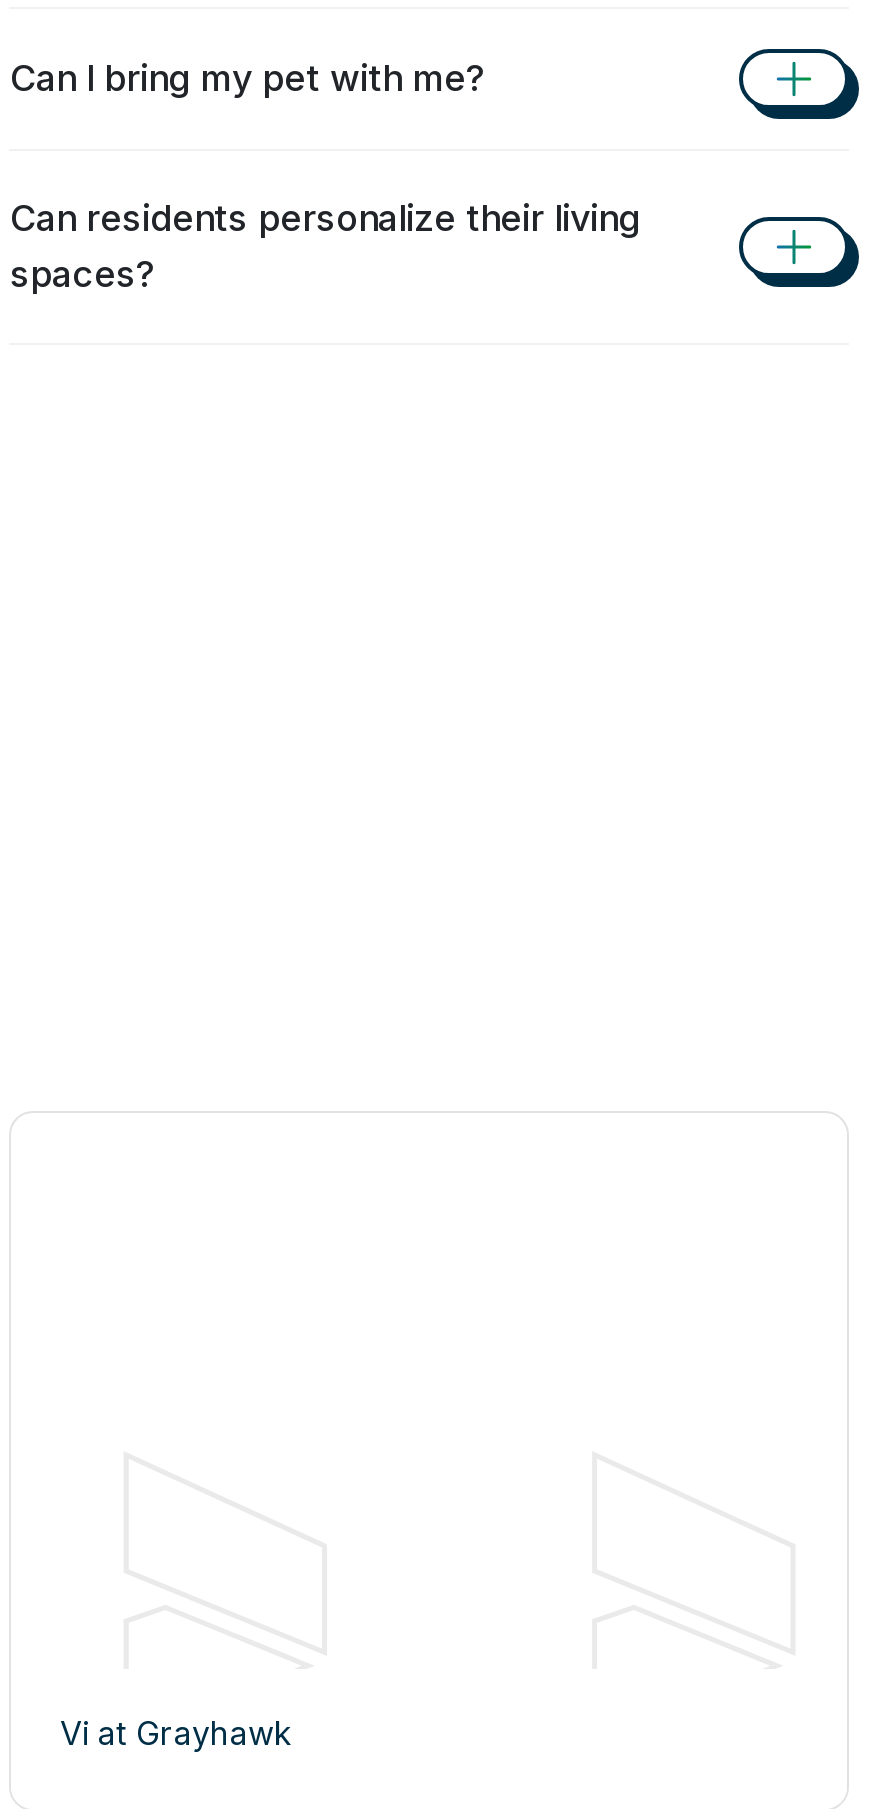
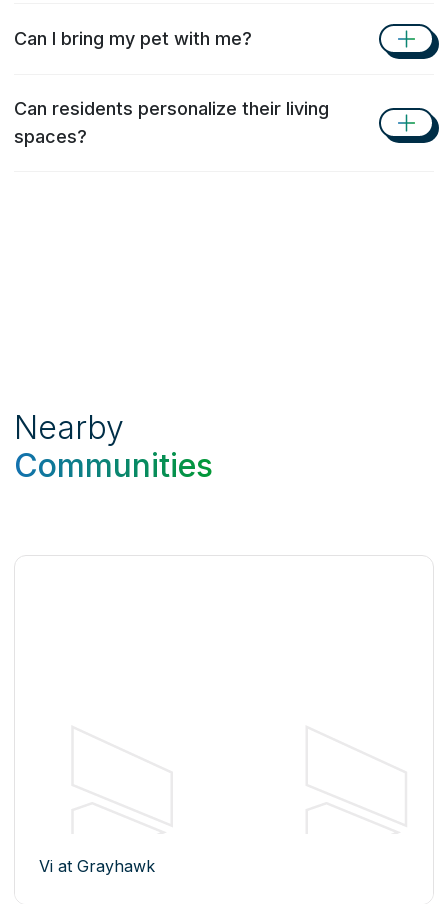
none -> [14,408,213,485] Nearby | Communities

